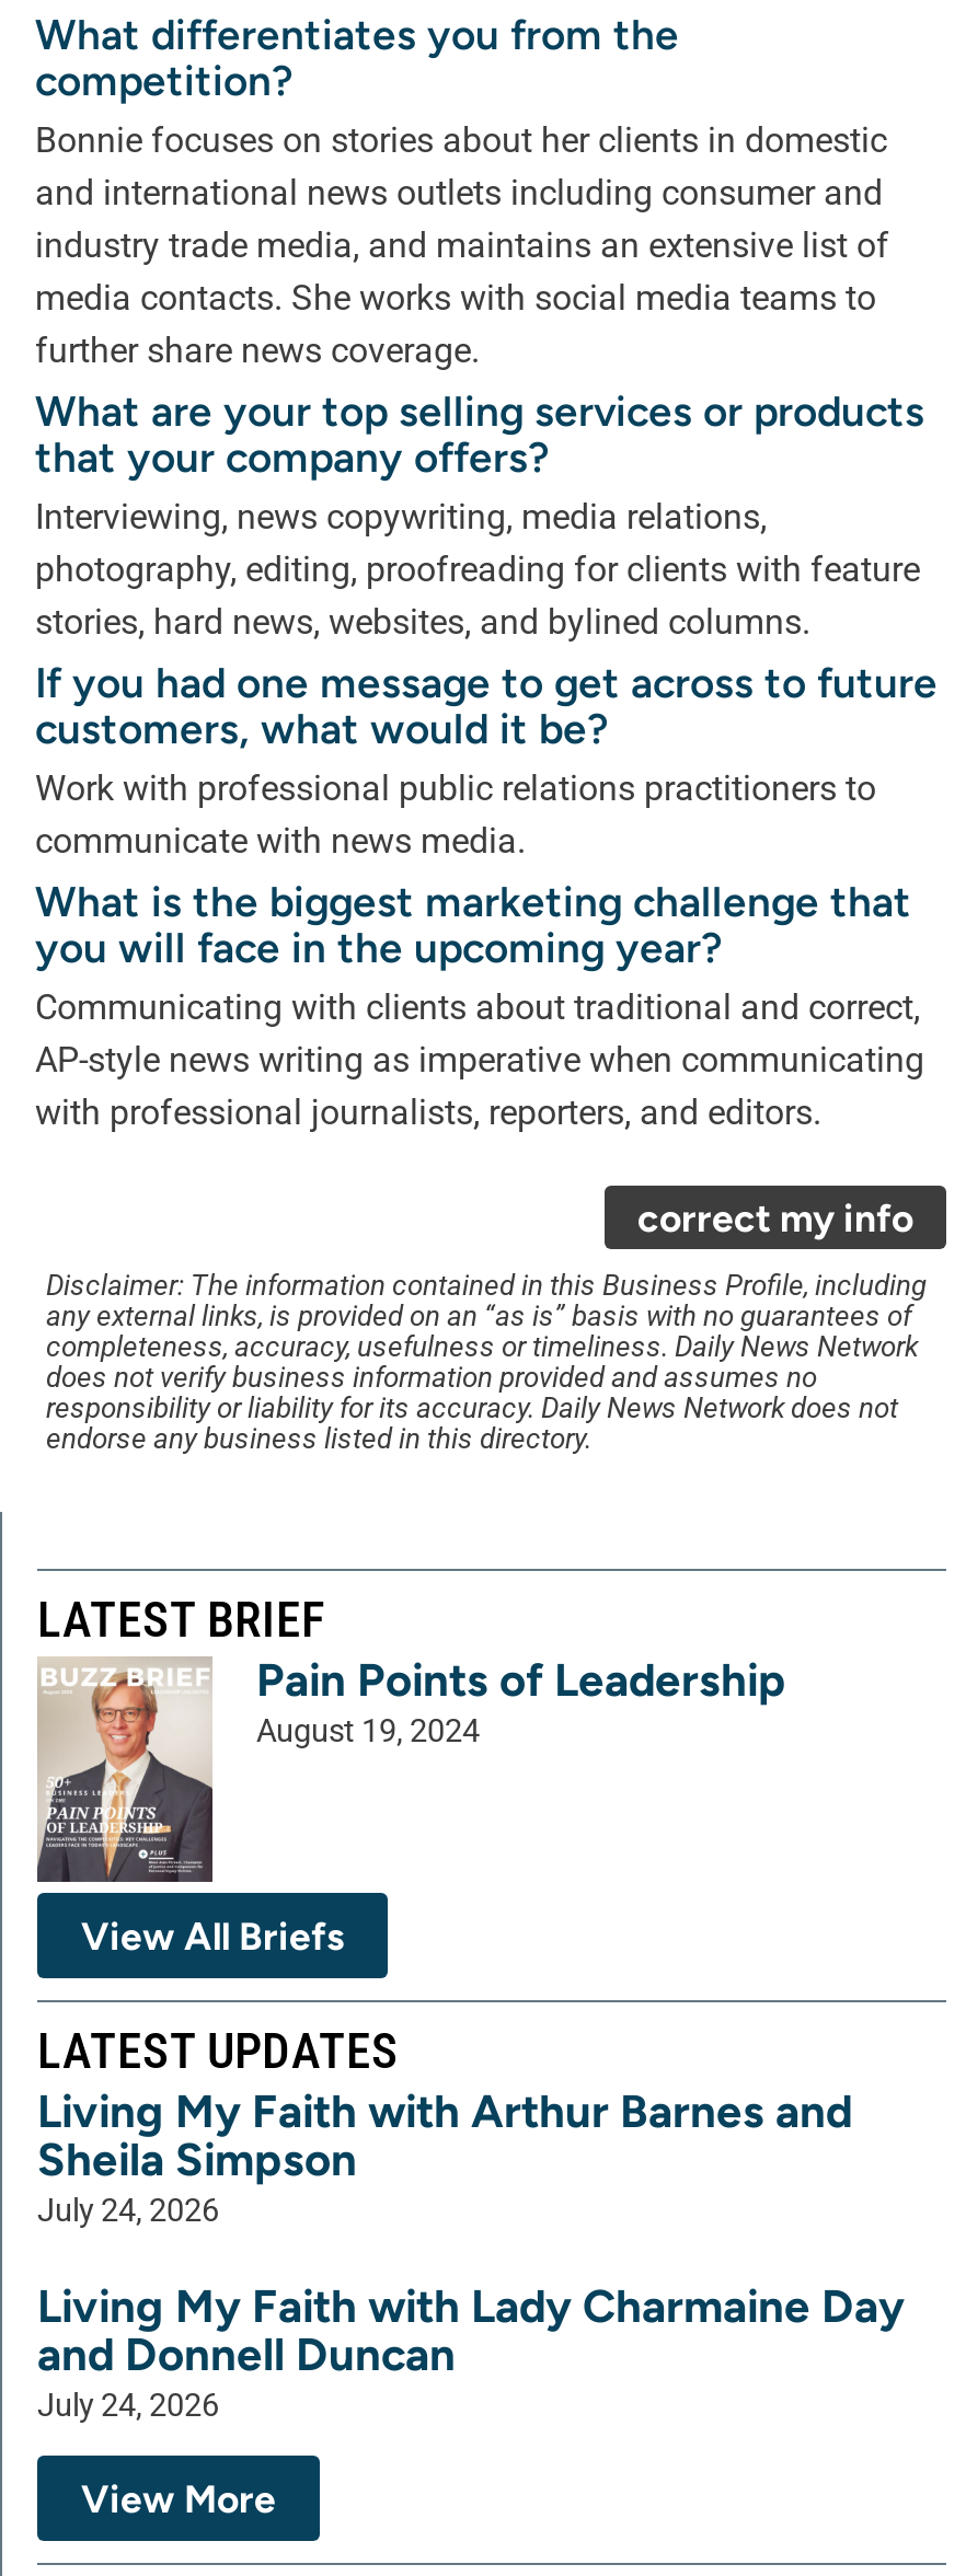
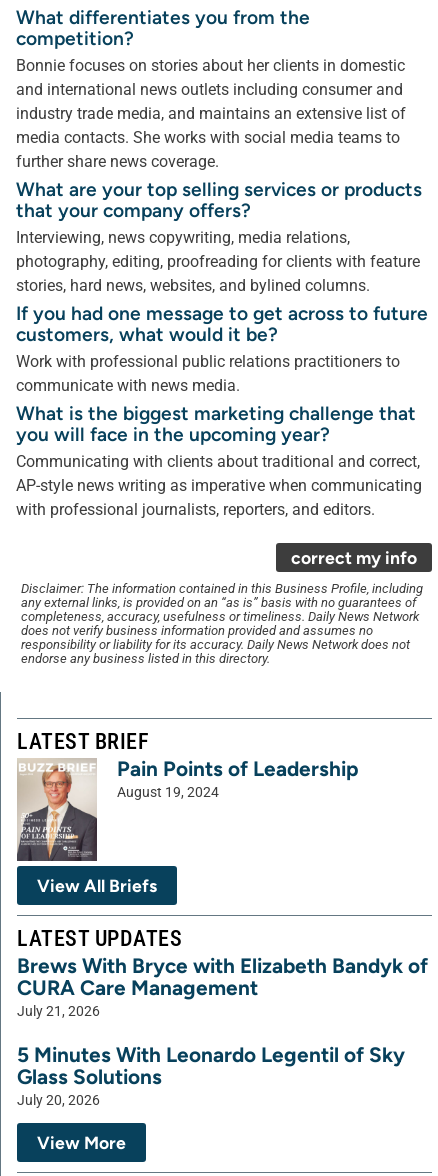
[37,2084,852,2231] Living My Faith with Arthur Barnes and | Sheila Simpson | July 24, 2026 -> [17,953,428,1020] Brews With Bryce with Elizabeth Bandyk of | CURA Care Management | July 21, 2026
[37,2279,905,2426] Living My Faith with Lady Charmaine Day | and Donnell Duncan | July 24, 2026 -> [17,1042,405,1109] 5 Minutes With Leonardo Legentil of Sky | Glass Solutions | July 20, 2026

